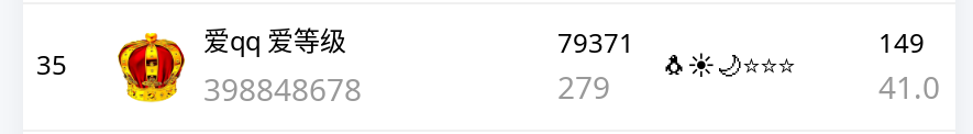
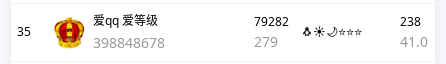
[557,24,634,62] 79371 -> [254,13,289,30] 79282
[878,24,925,62] 149 -> [400,13,421,30] 238

